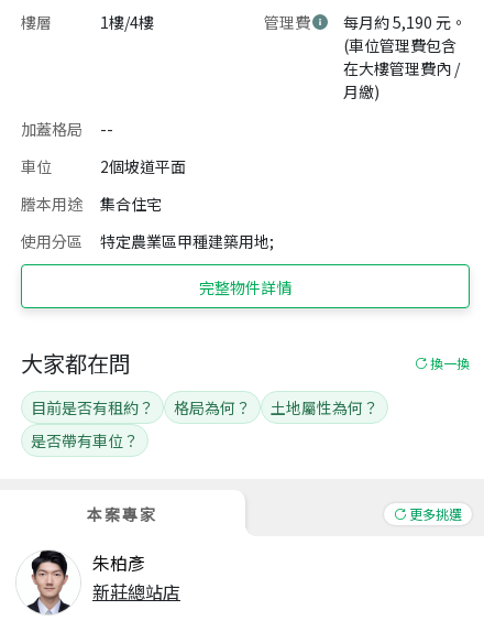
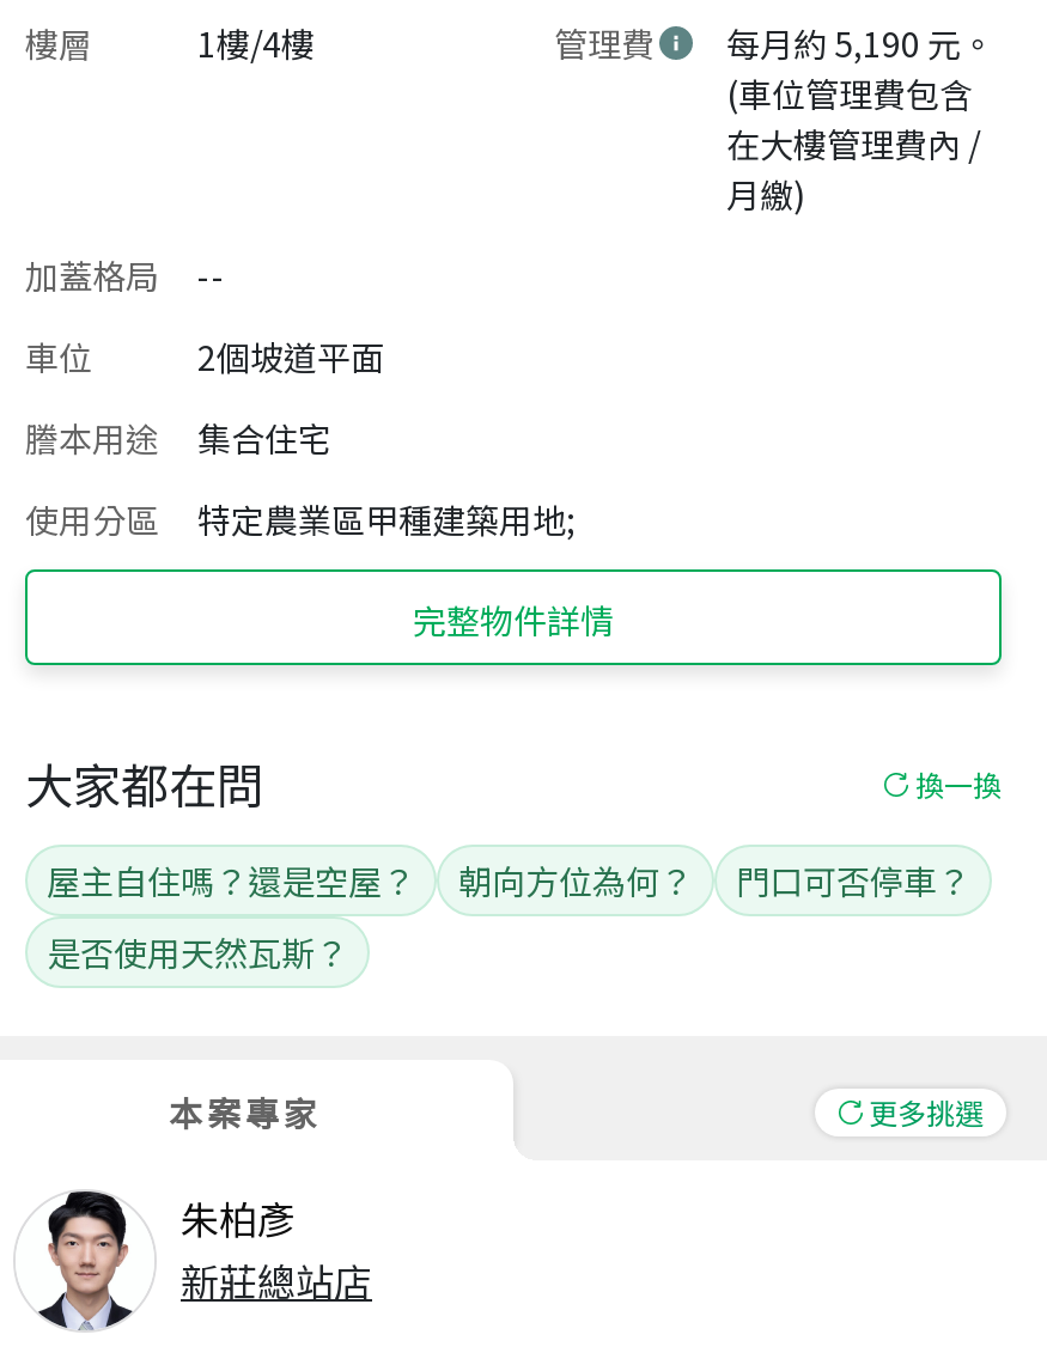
[31,396,378,418] 目前是否有租約？ | 格局為何？ | 土地屬性為何？ -> [47,855,970,903] 屋主自住嗎？還是空屋？ | 朝向方位為何？ | 門口可否停車？
[31,429,139,451] 是否帶有車位？ -> [47,927,348,975] 是否使用天然瓦斯？

